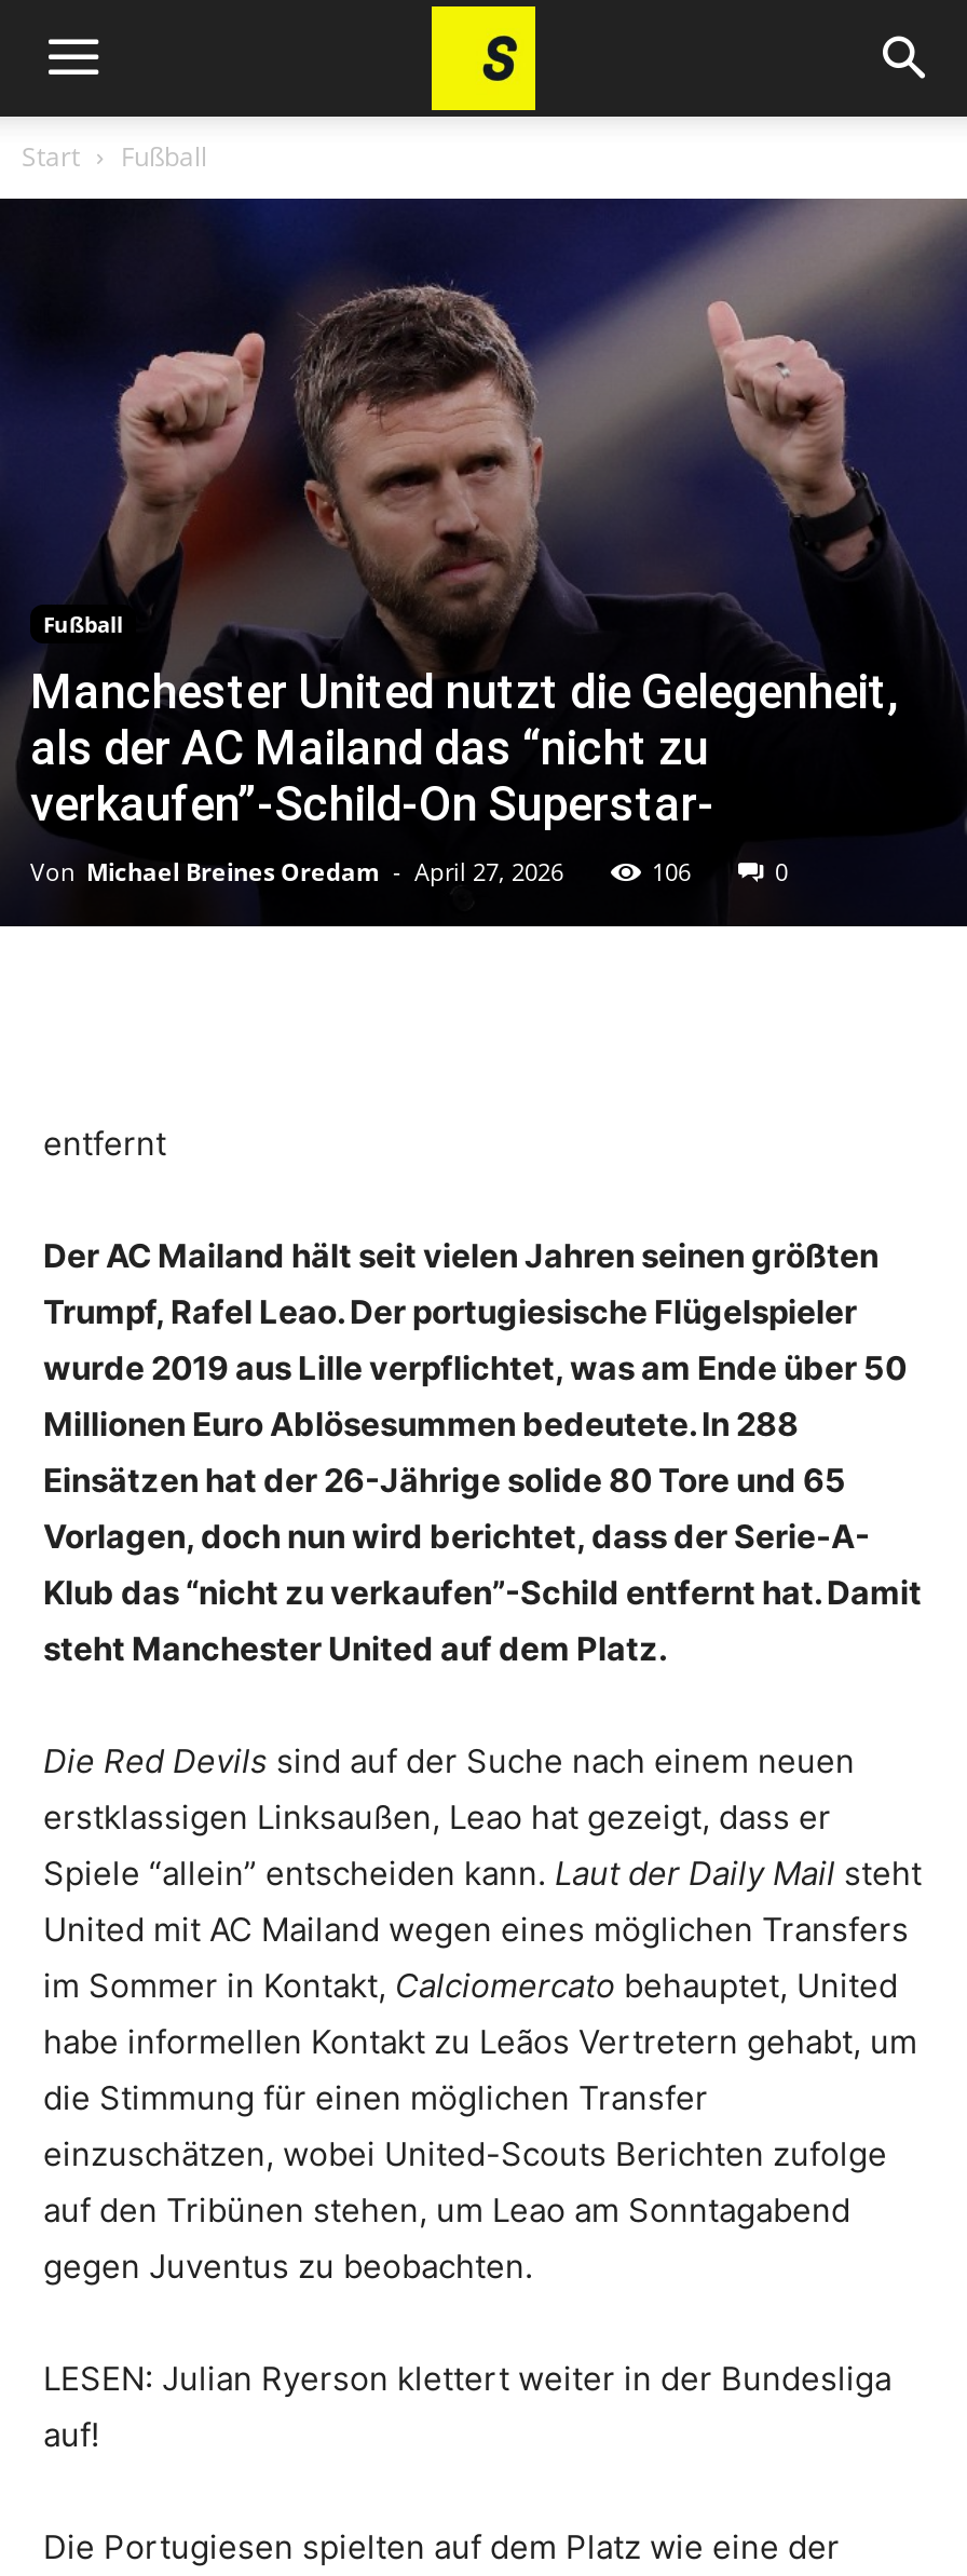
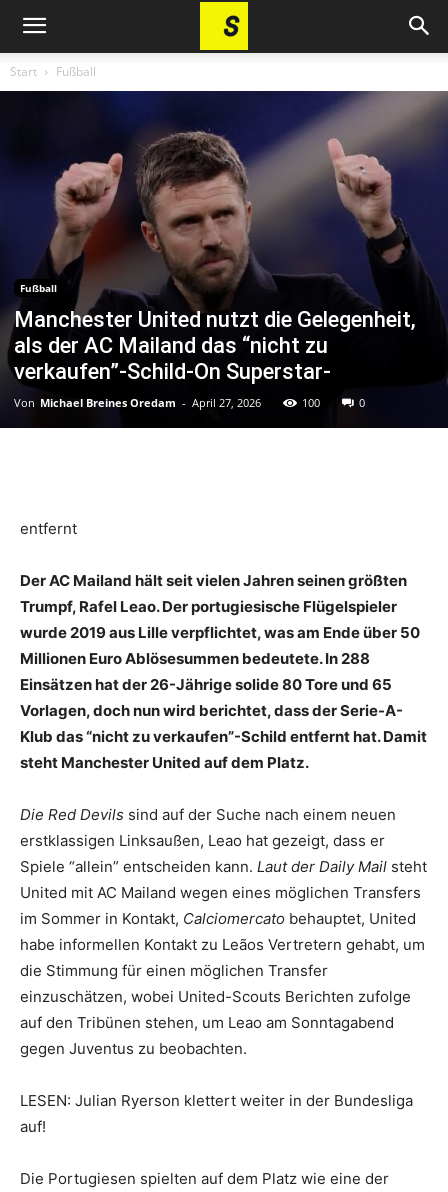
[652,854,691,887] 106 -> [302,395,320,410] 100

